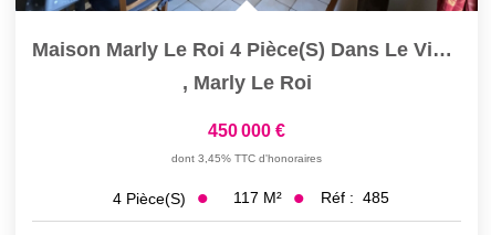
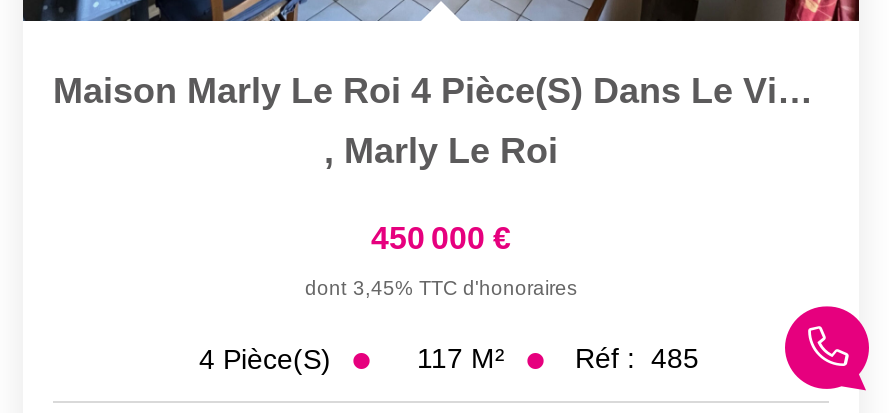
none -> [783,304,871,392] [image]

